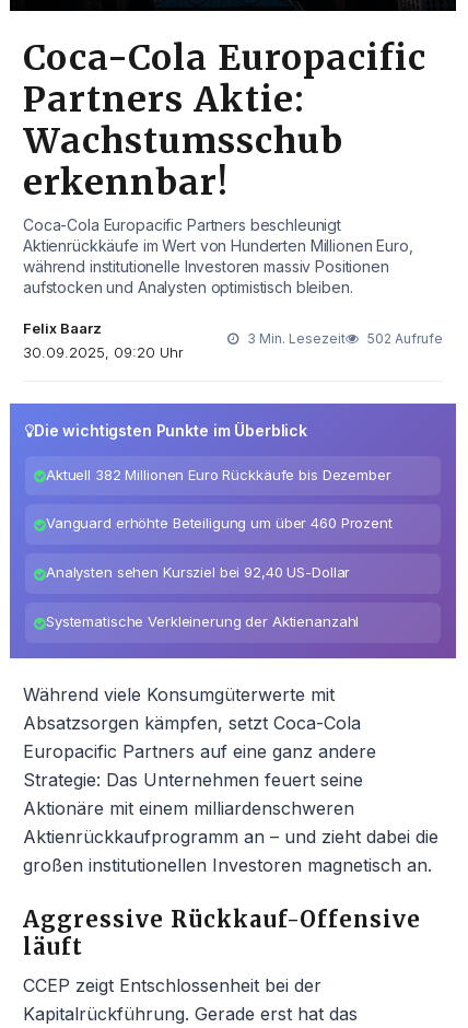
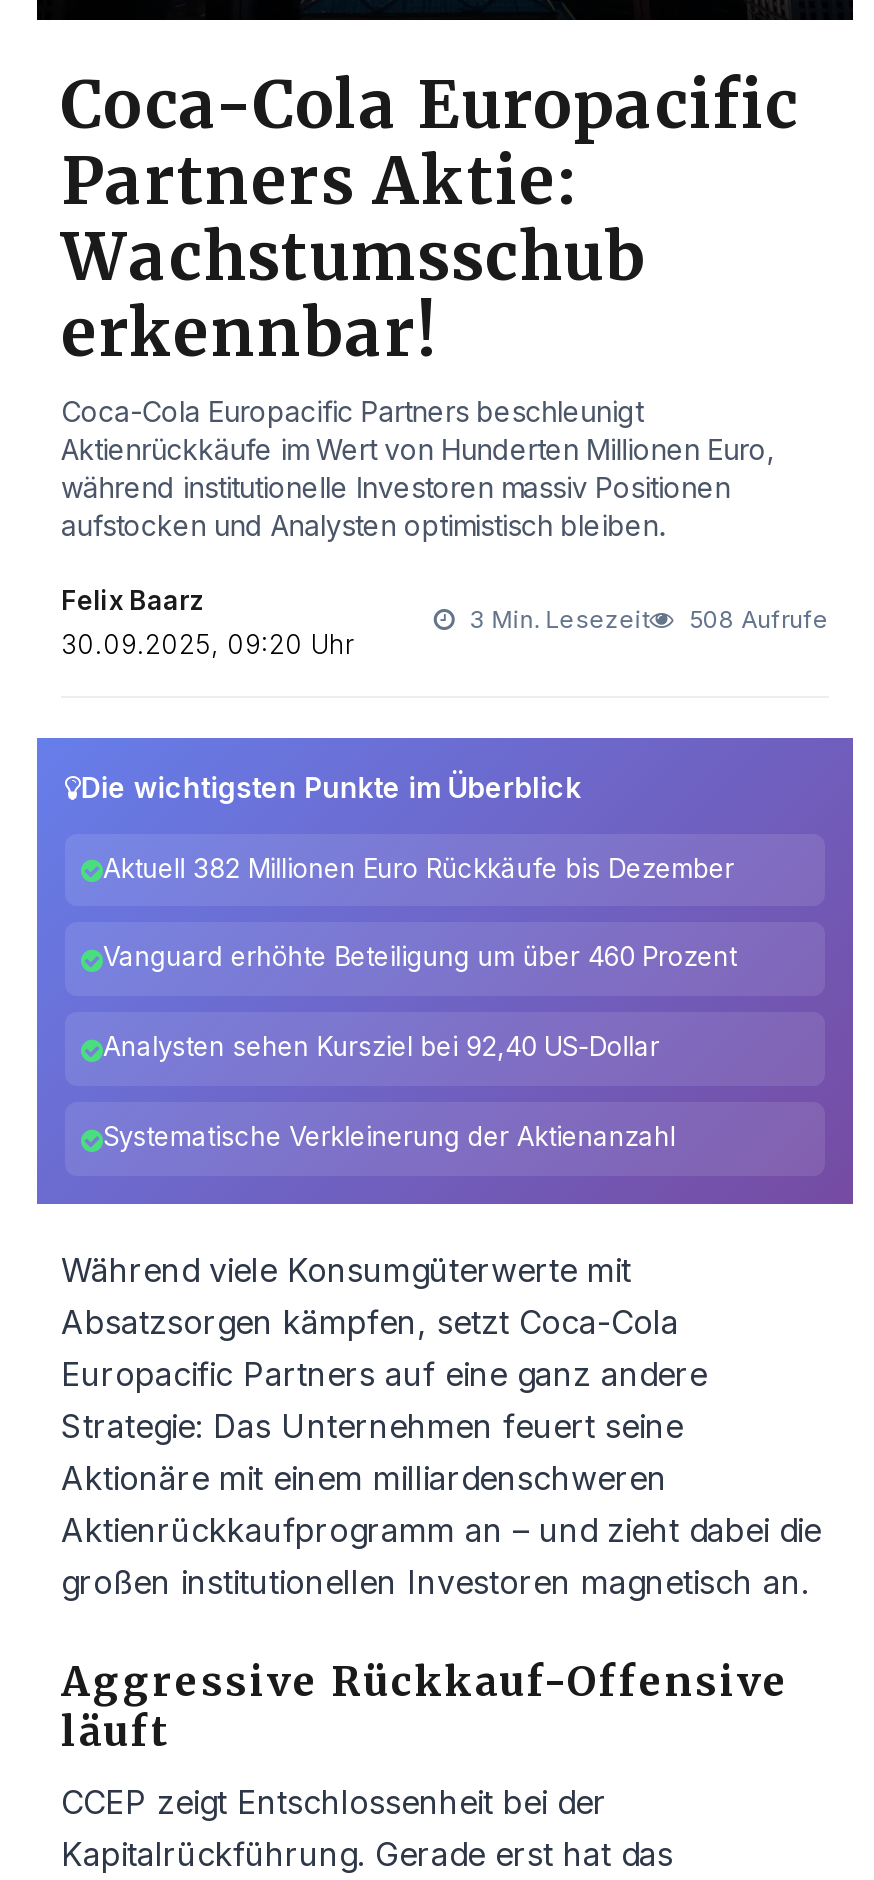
[244,330,443,347] 3 Min. Lesezeit 502 Aufrufe -> [463,604,829,634] 3 Min. Lesezeit 508 Aufrufe

